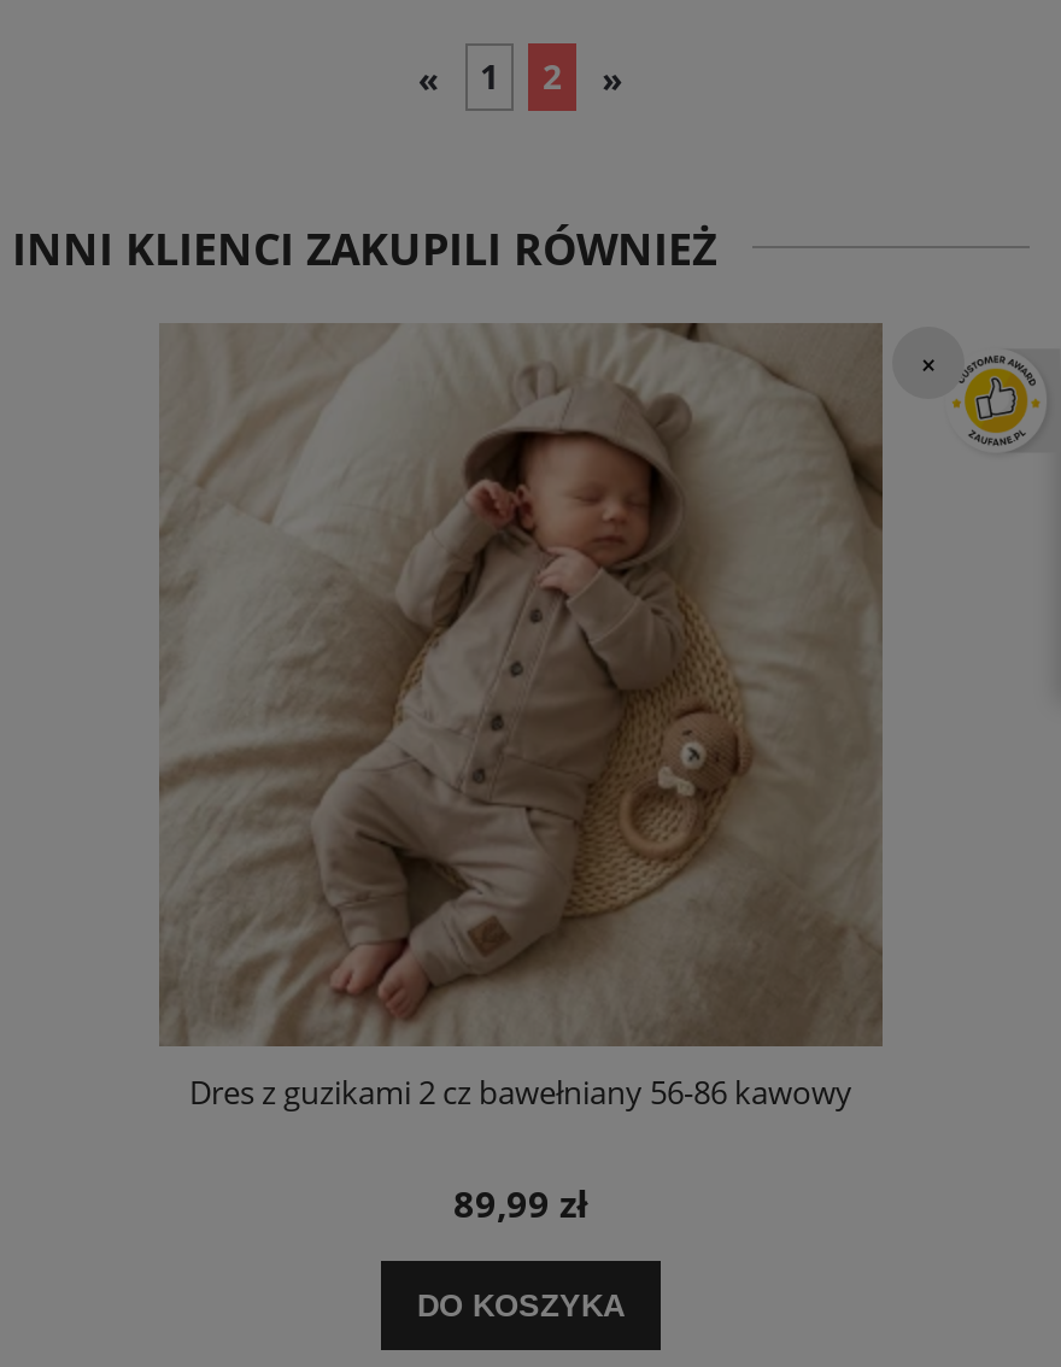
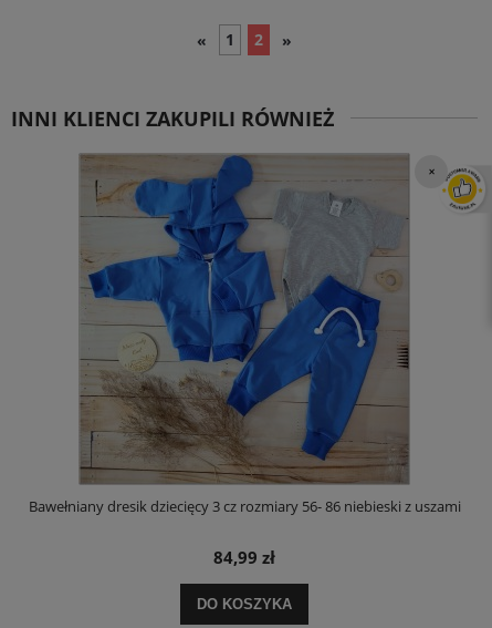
[159,321,883,1114] [image] | Dres z guzikami 2 cz bawełniany 56-86 kawowy -> [28,154,460,516] [image] | Bawełniany dresik dziecięcy 3 cz rozmiary 56- 86 niebieski z uszami
[453,1179,588,1227] 89,99 zł -> [213,546,275,568] 84,99 zł

